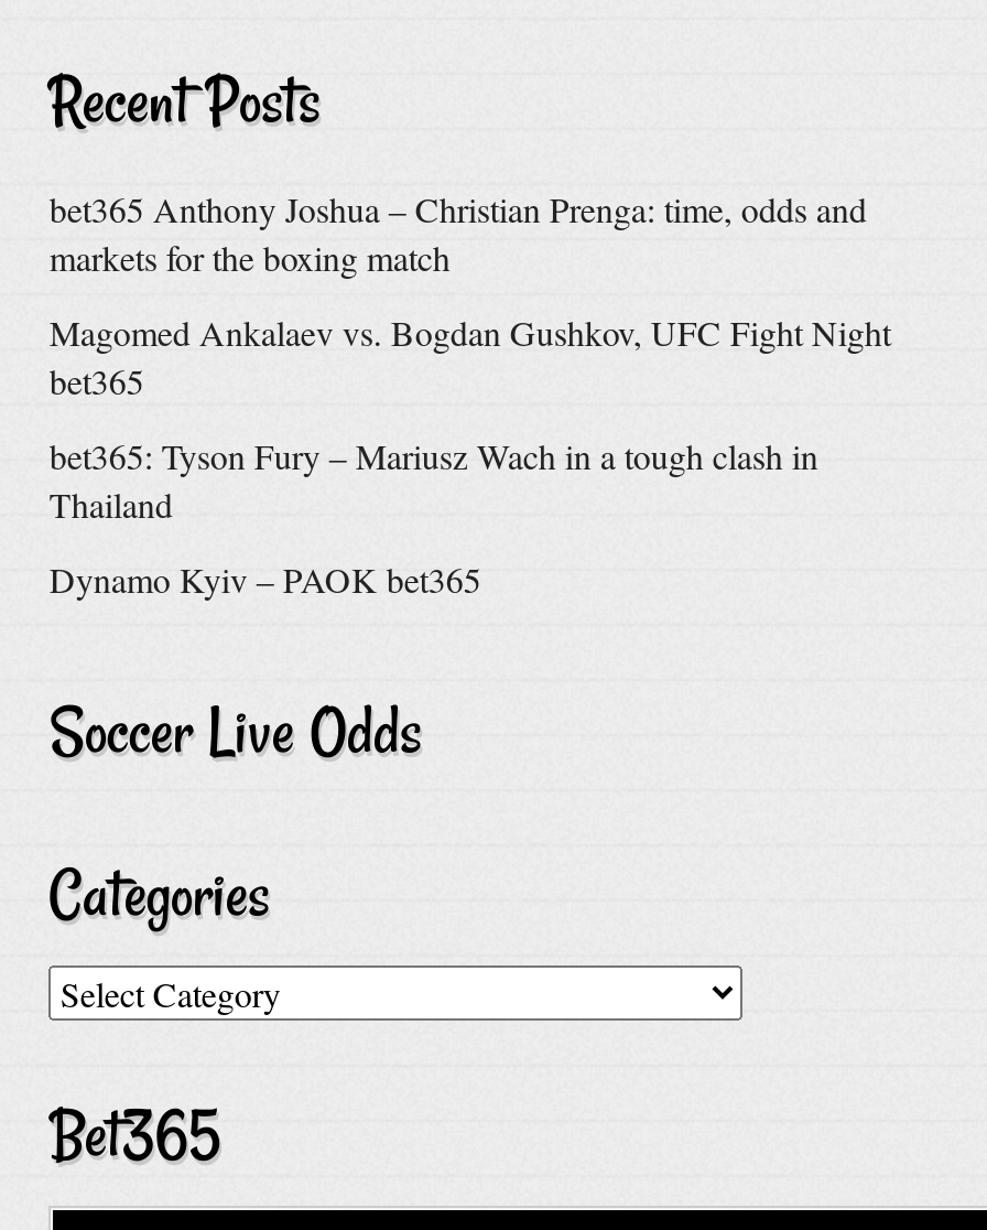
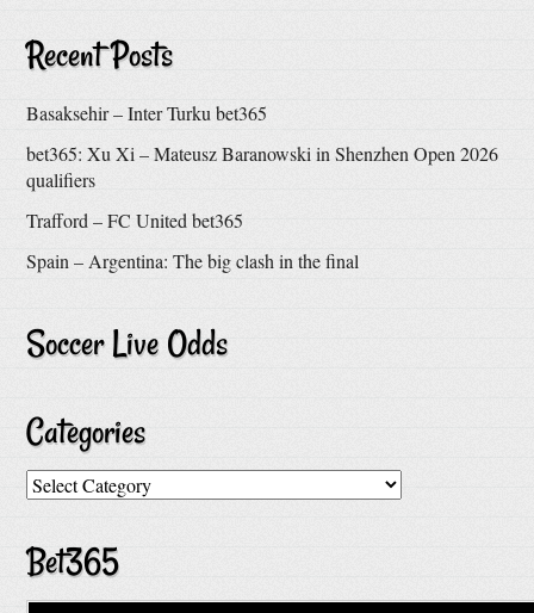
[49,185,867,280] bet365 Anthony Joshua – Christian Prenga: time, odds and | markets for the boxing match -> [27,100,267,125] Basaksehir – Inter Turku bet365
[49,308,891,403] Magomed Ankalaev vs. Bogdan Gushkov, UFC Fight Night | bet365 -> [27,141,499,192] bet365: Xu Xi – Mateusz Baranowski in Shenzhen Open 2026 | qualifiers
[49,432,818,527] bet365: Tyson Fury – Mariusz Wach in a tough clash in | Thailand -> [27,207,244,232] Trafford – FC United bet365
[49,555,481,602] Dynamo Kyiv – PAOK bet365 -> [27,248,359,273] Spain – Argentina: The big clash in the final

